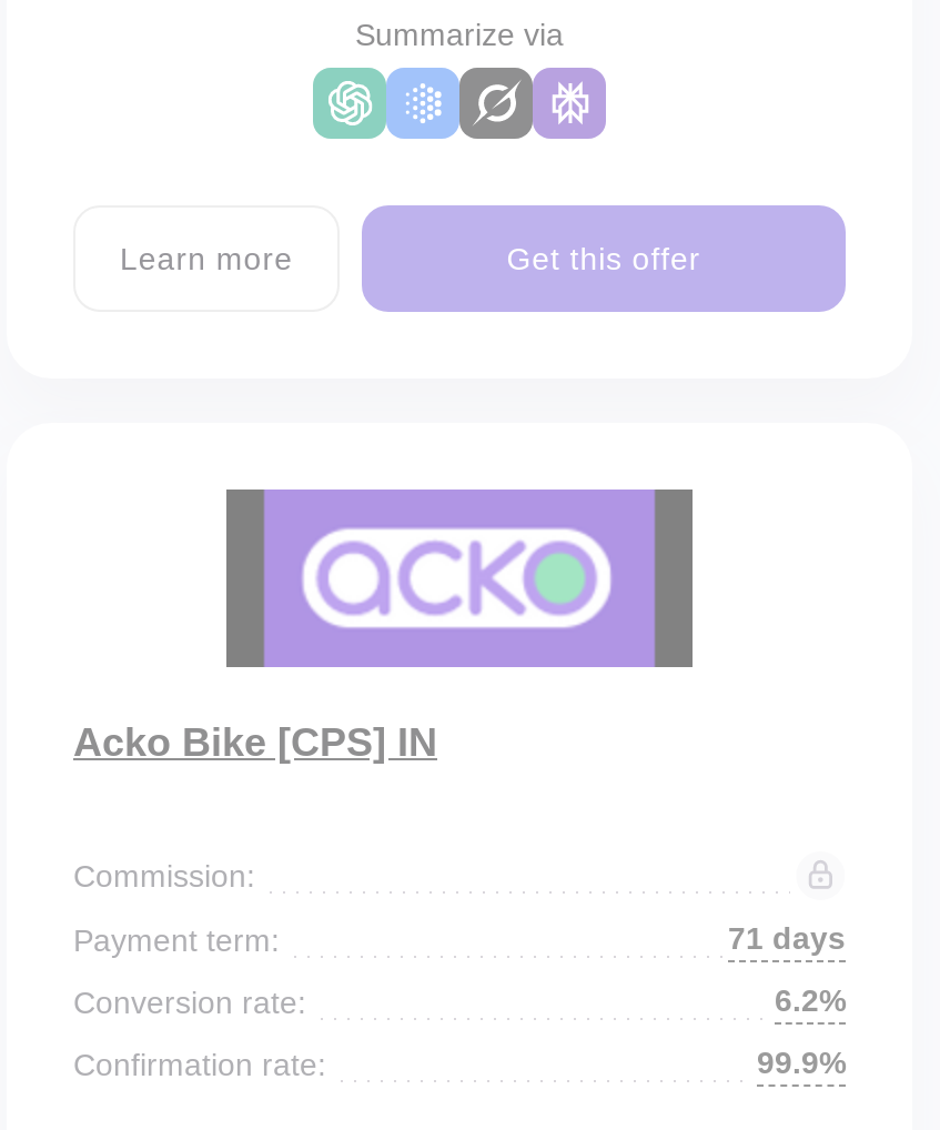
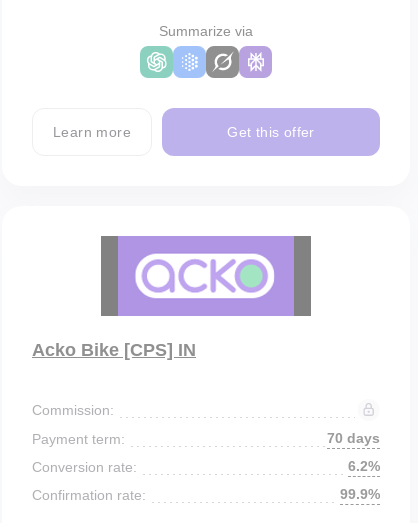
[728,920,846,956] 71 days -> [327,430,380,446] 70 days

